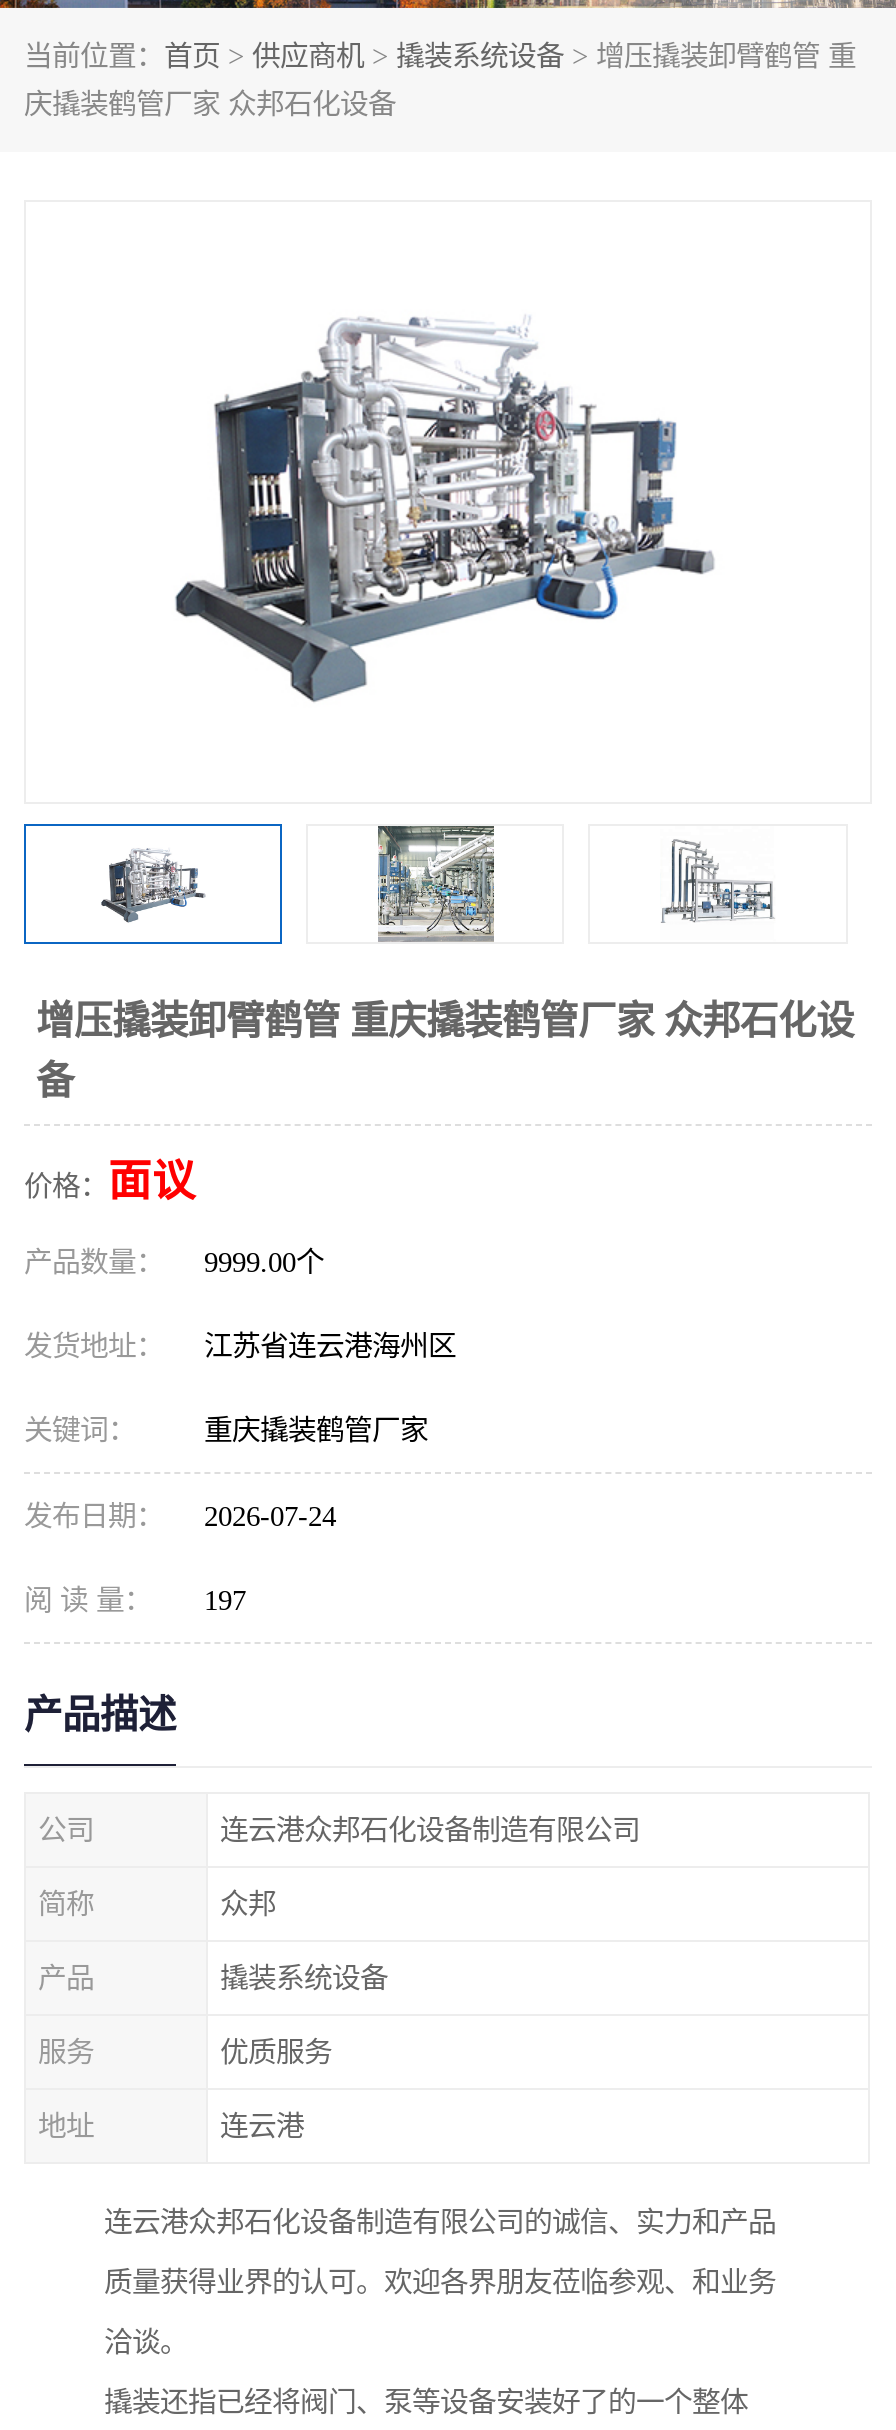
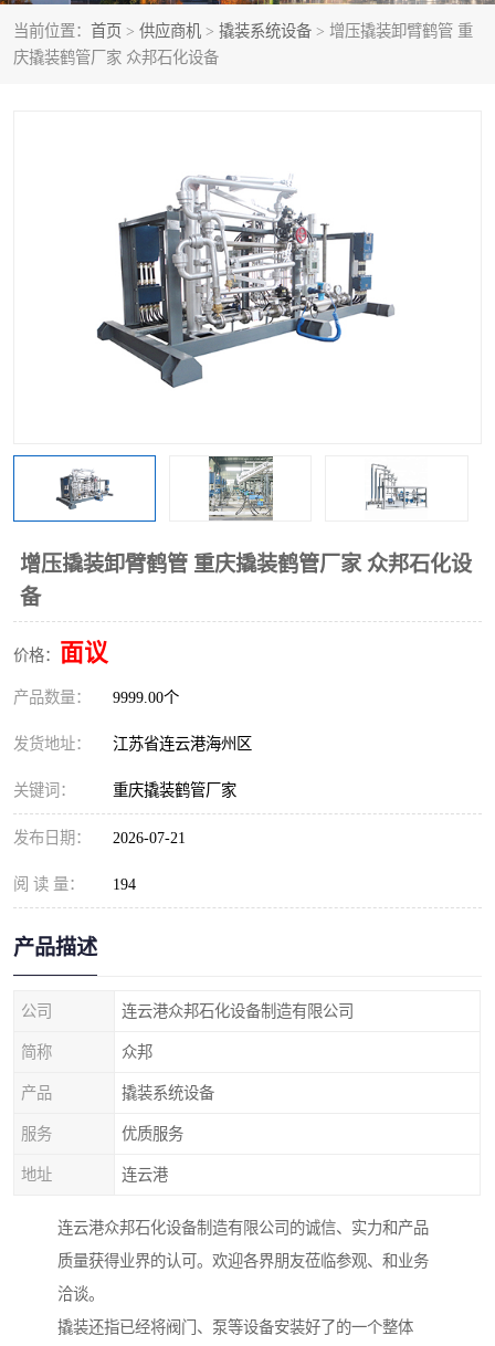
[24,1500,336,1532] 发布日期： 2026-07-24 -> [13,829,186,846] 发布日期： 2026-07-21
[24,1584,246,1616] 阅 读 量： 197 -> [13,875,136,893] 阅 读 量： 194

